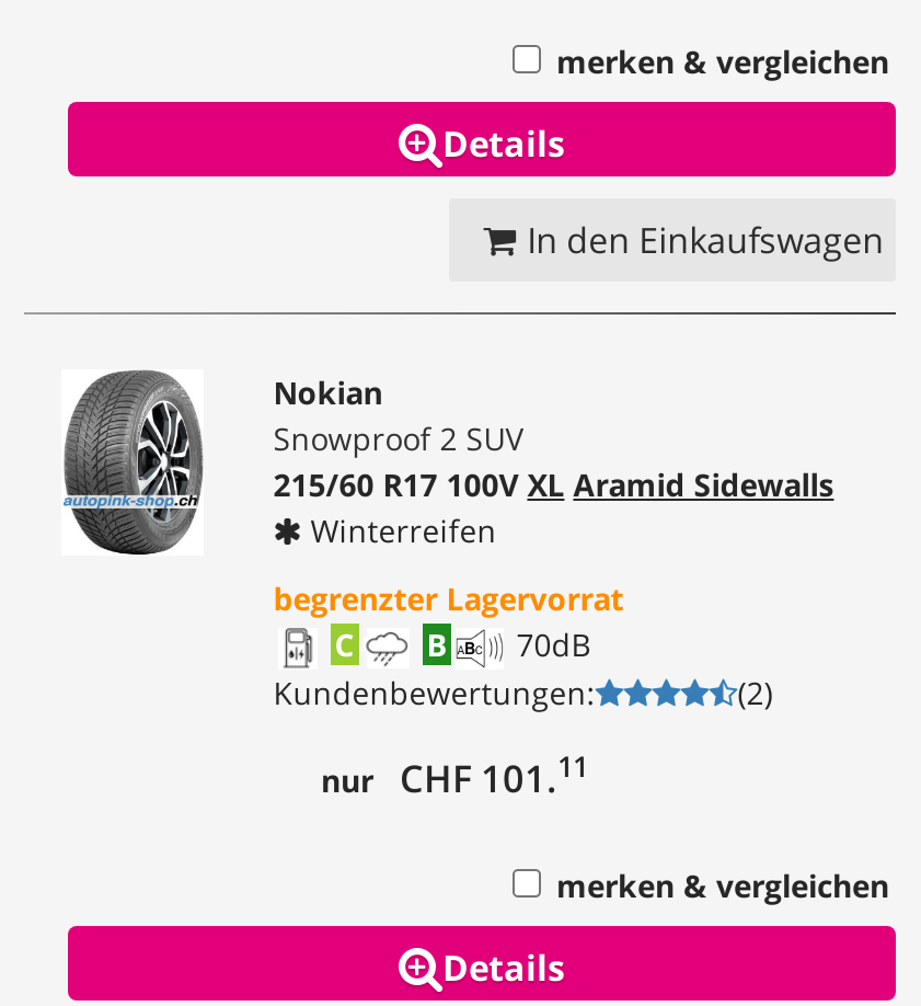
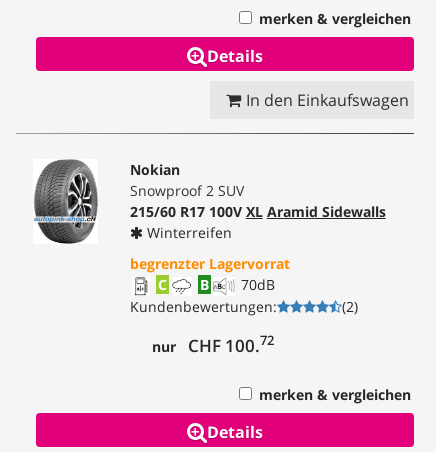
[321,747,588,803] nur CHF 101. 11 -> [151,331,273,357] nur CHF 100. 72

